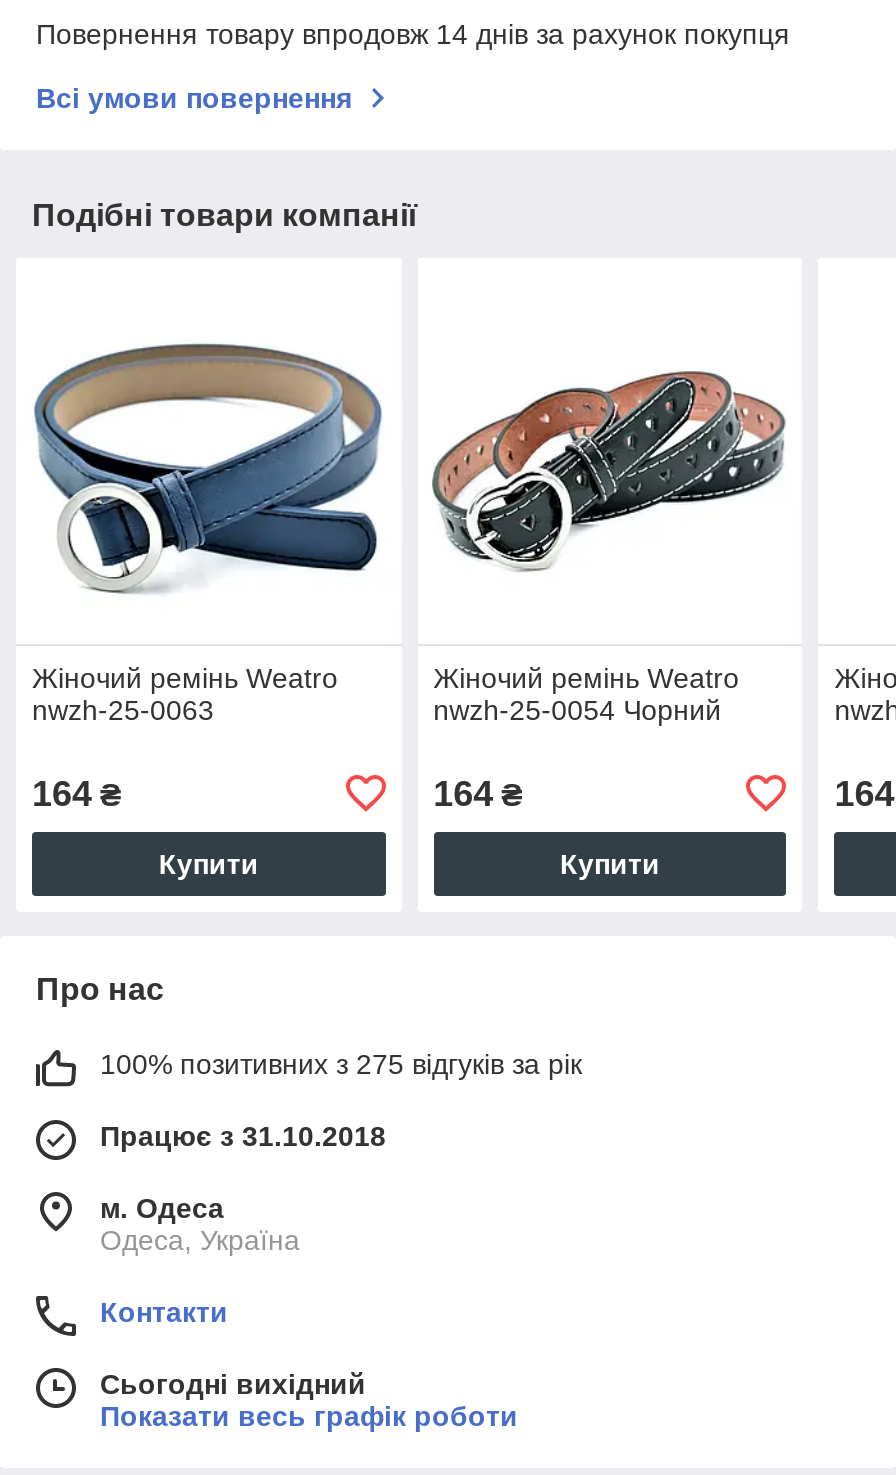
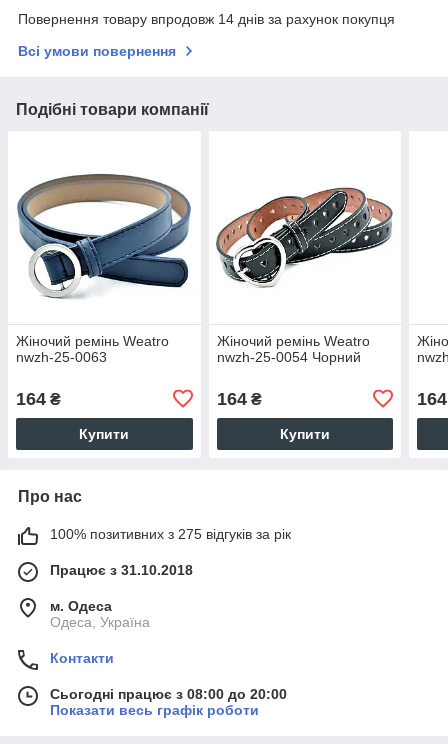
[100,1368,366,1400] Сьогодні вихідний -> [50,686,287,702] Сьогодні працює з 08:00 до 20:00

